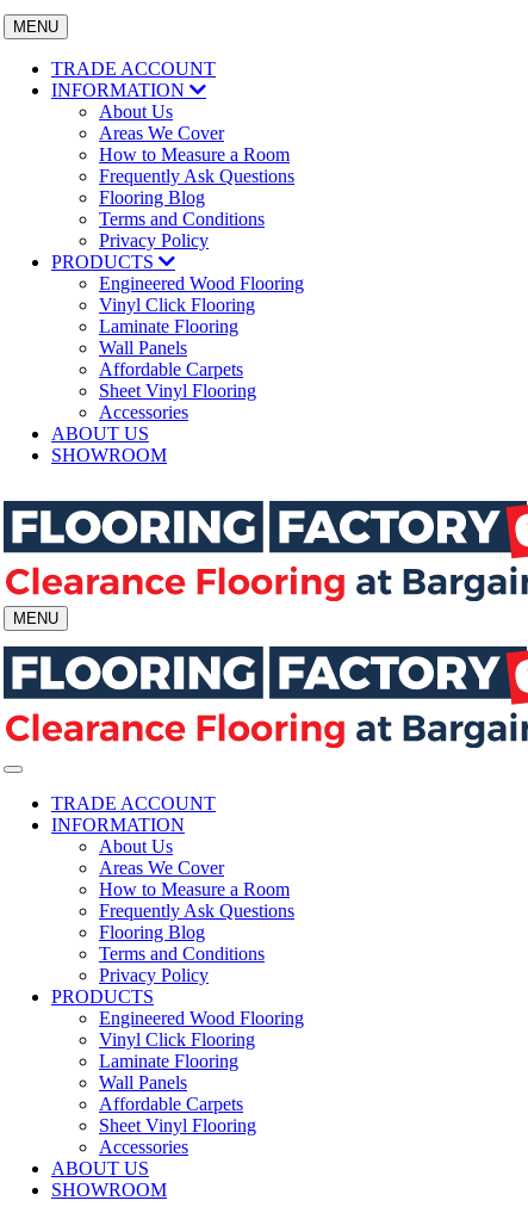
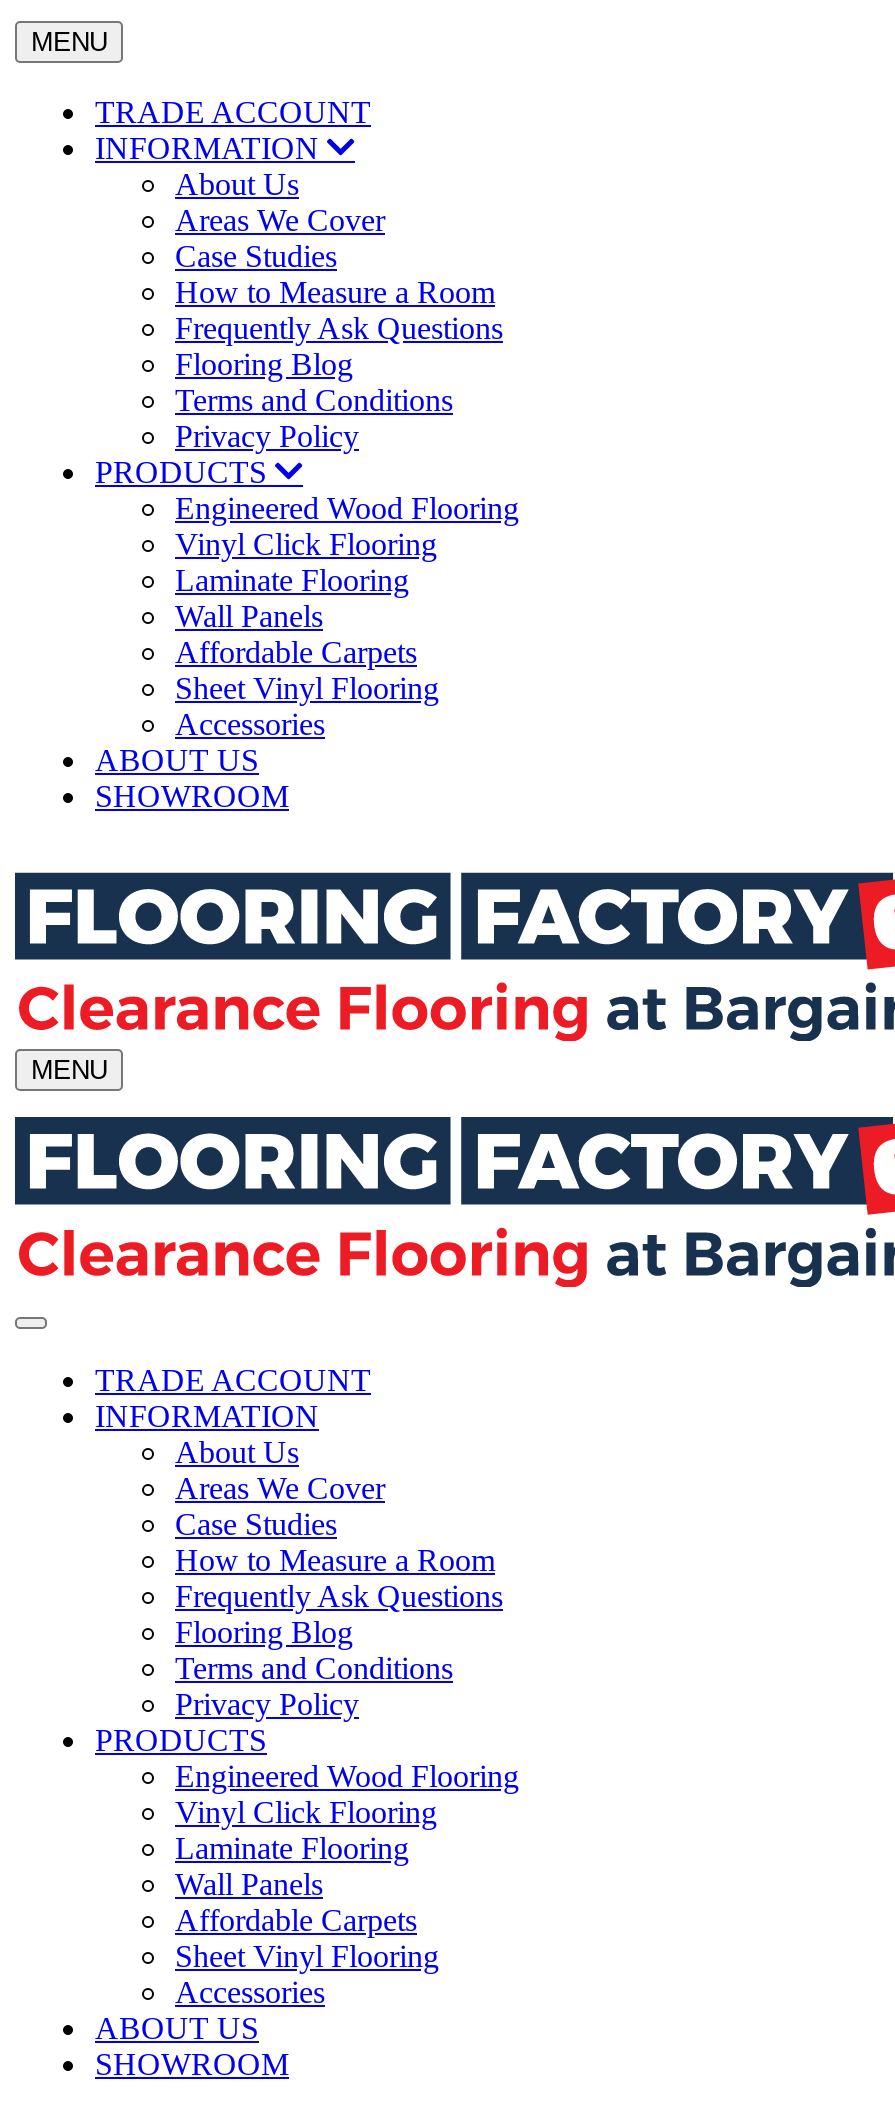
none -> [175,238,337,272] Case Studies
none -> [175,1507,337,1541] Case Studies

